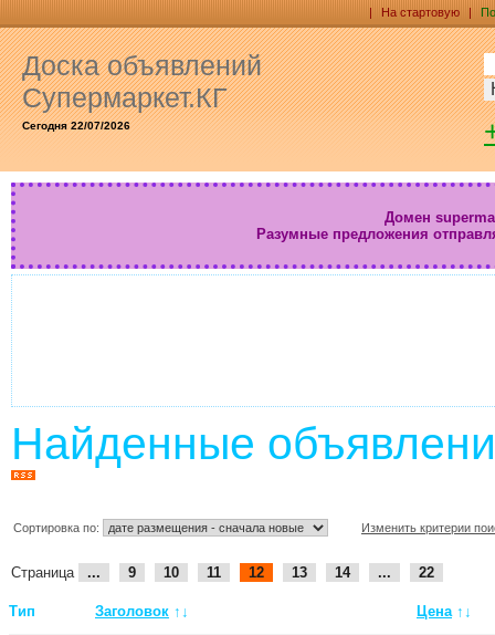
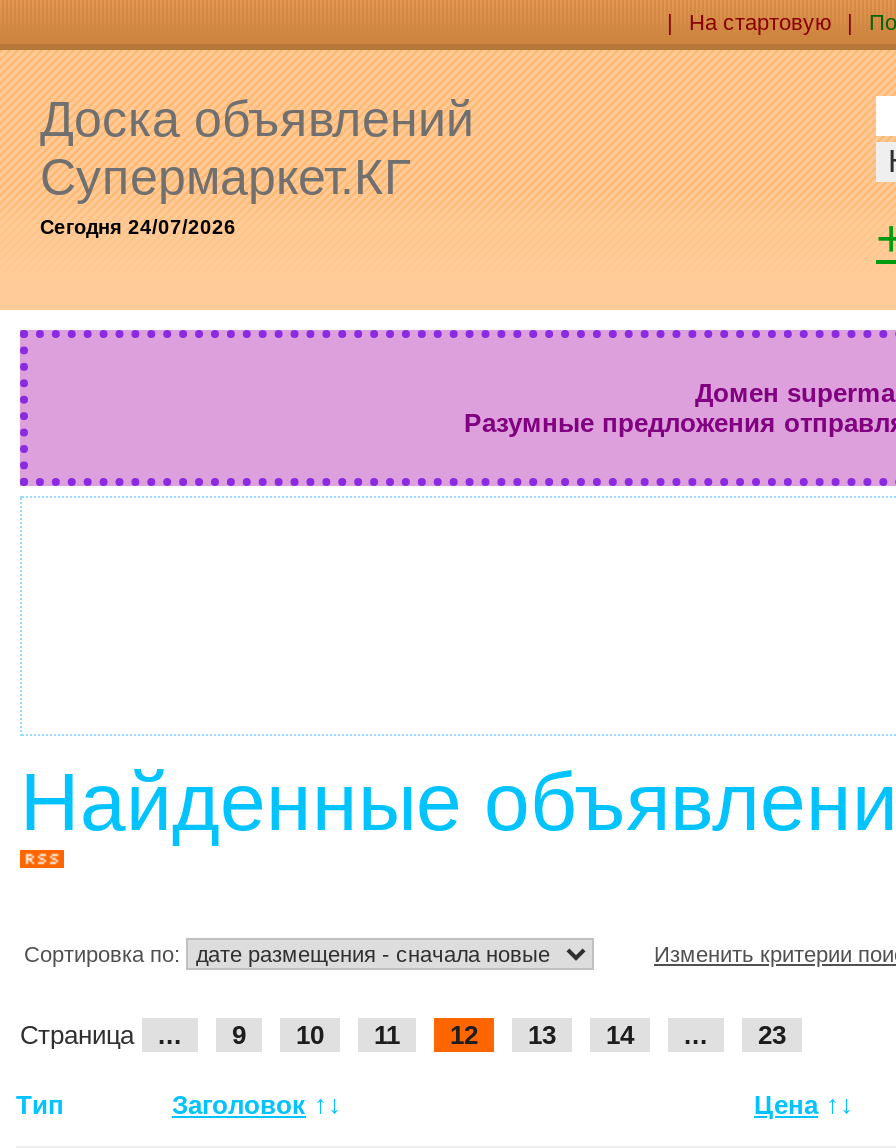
[22,119,130,132] Сегодня 22/07/2026 -> [40,216,236,238] Сегодня 24/07/2026
[419,564,434,581] 22 -> [758,1020,786,1050] 23

